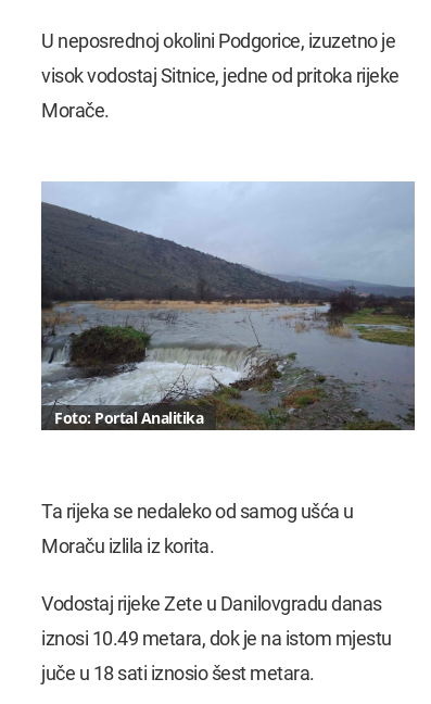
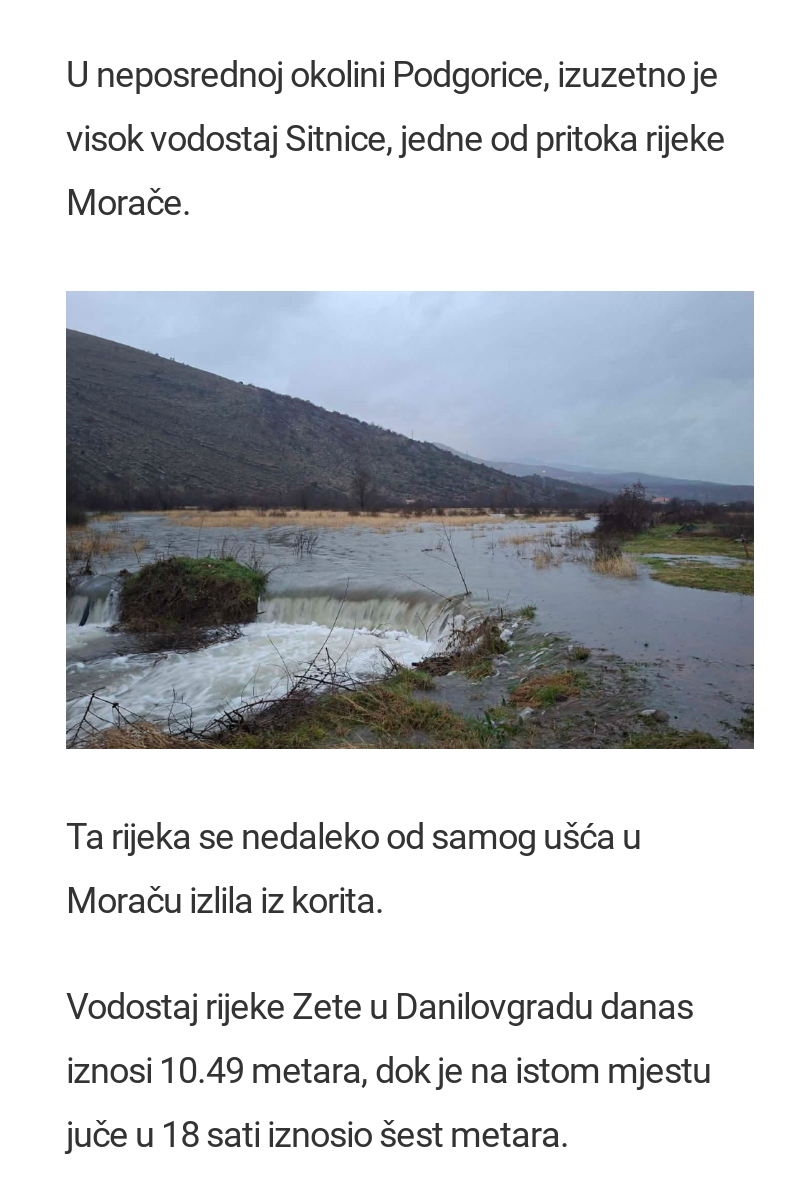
moved [41,180,415,431] -> [66,289,754,751]: [image]
[54,408,203,428] Foto: Portal Analitika -> none

